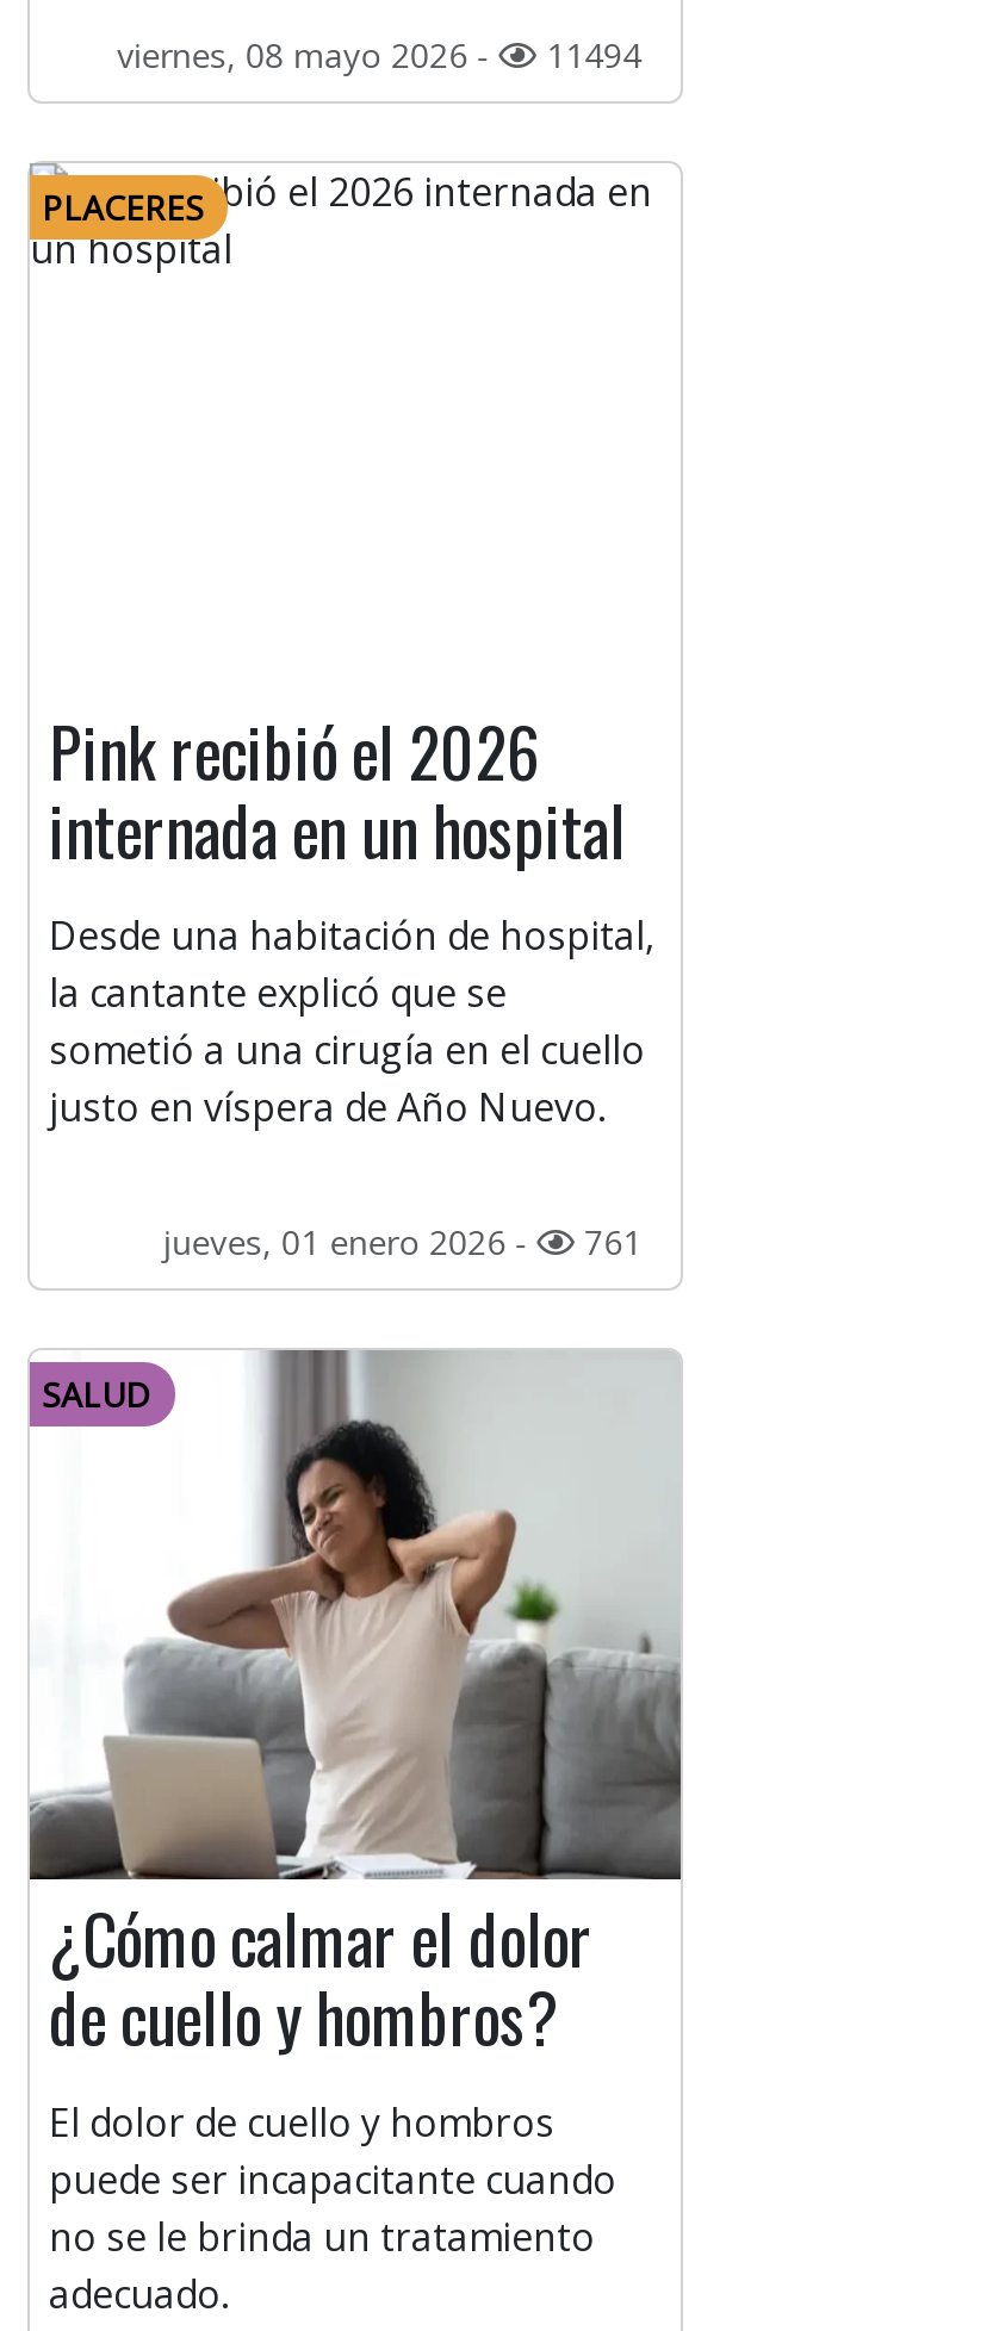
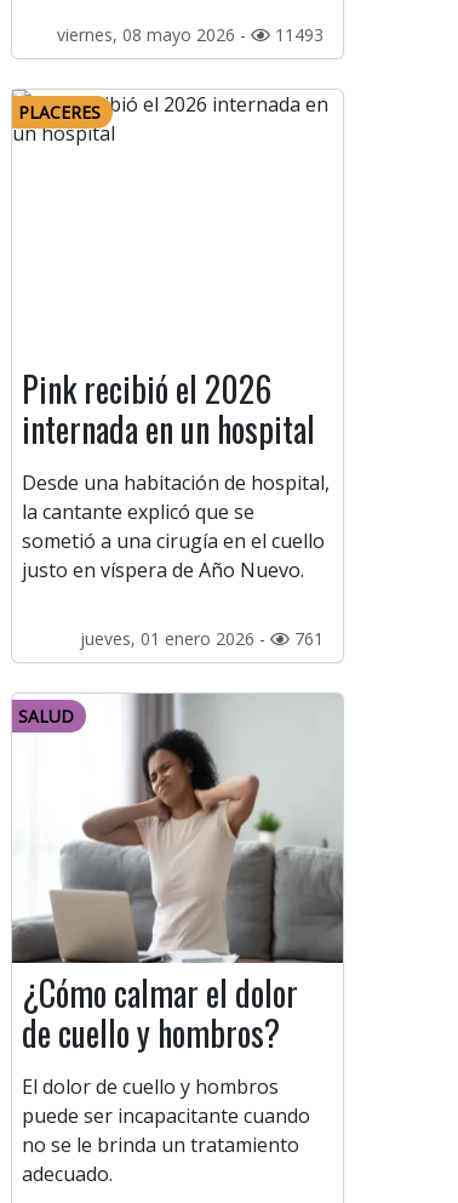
[117,32,642,77] viernes, 08 mayo 2026 - 11494 -> [57,23,323,46] viernes, 08 mayo 2026 - 11493

